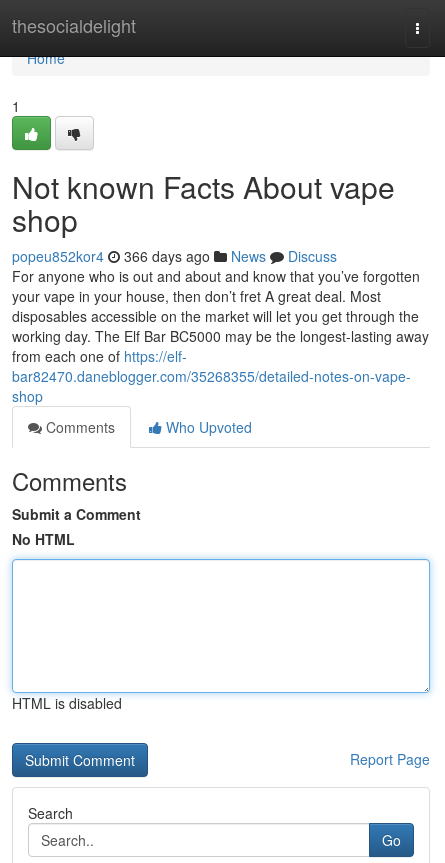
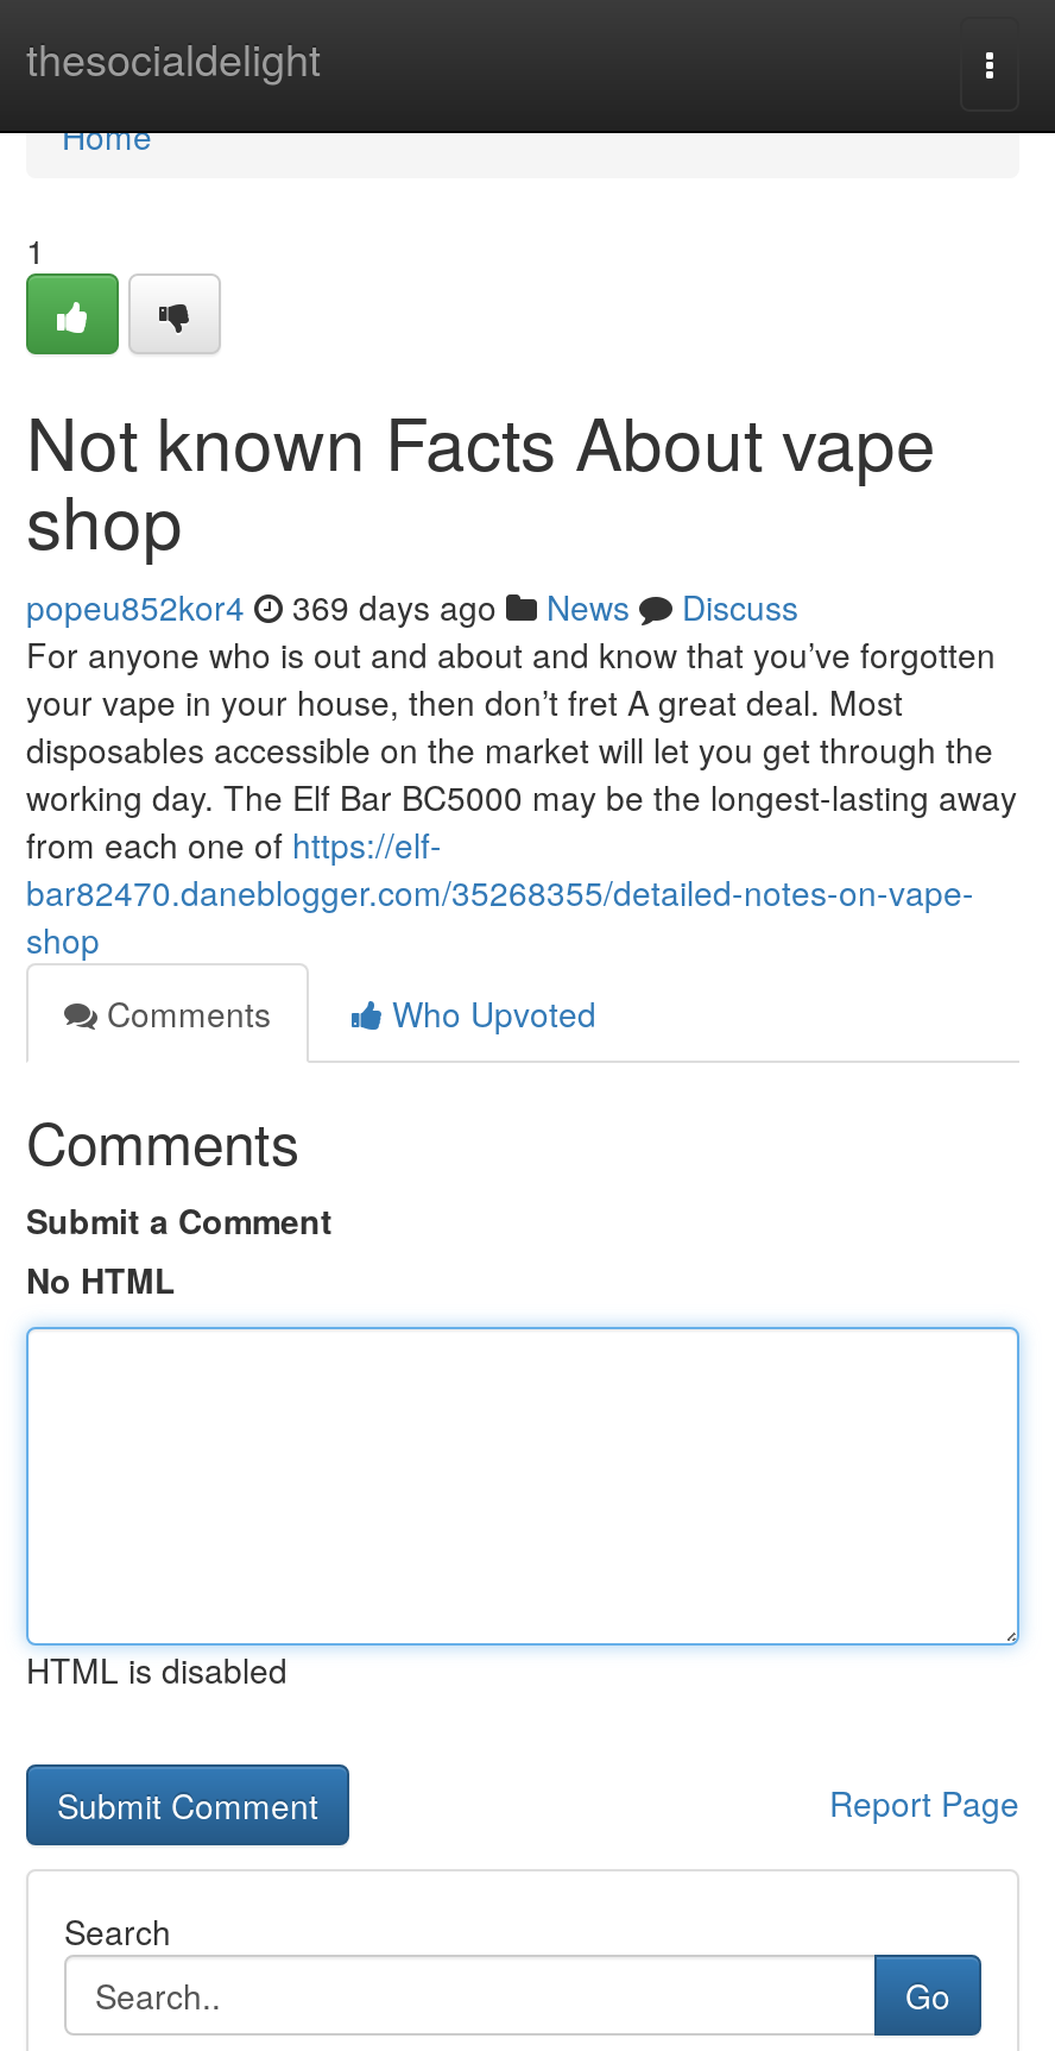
[12,246,337,266] popeu852kor4 366 days ago News Discuss -> [26,583,798,630] popeu852kor4 369 days ago News Discuss

